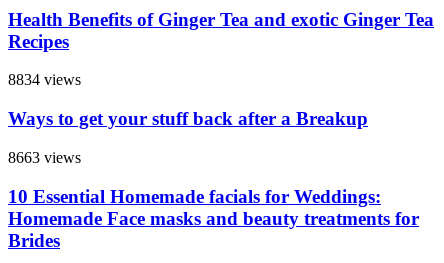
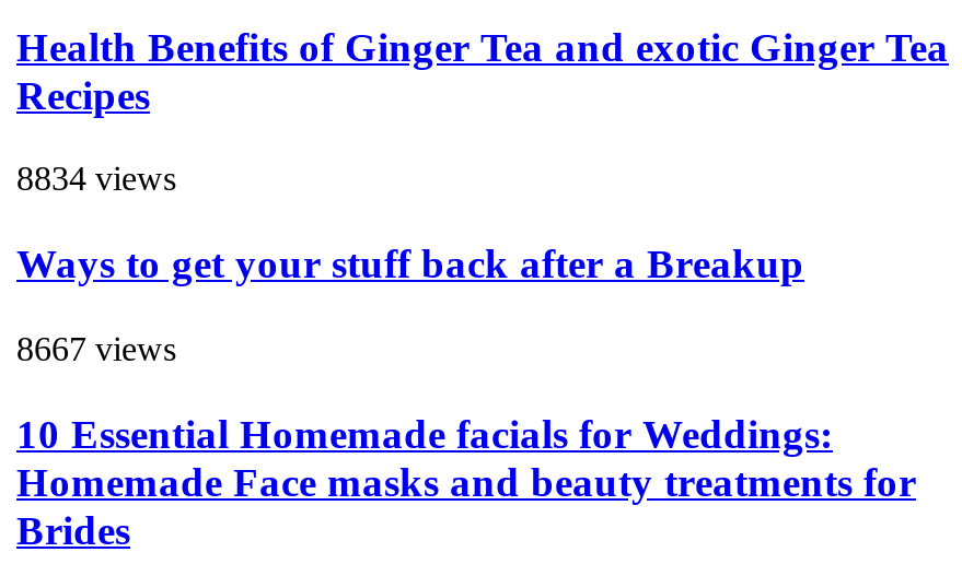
[8,149,81,166] 8663 views -> [16,330,176,367] 8667 views

